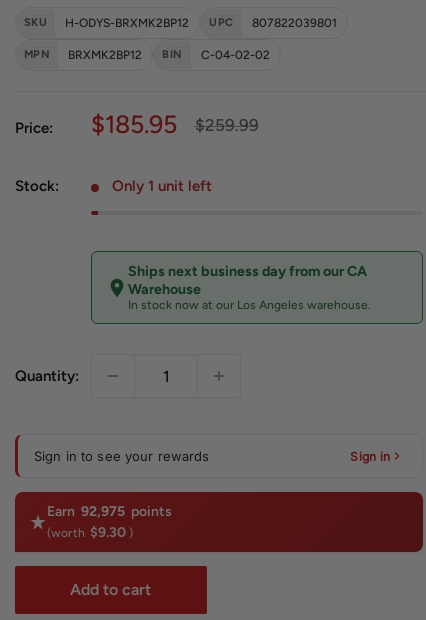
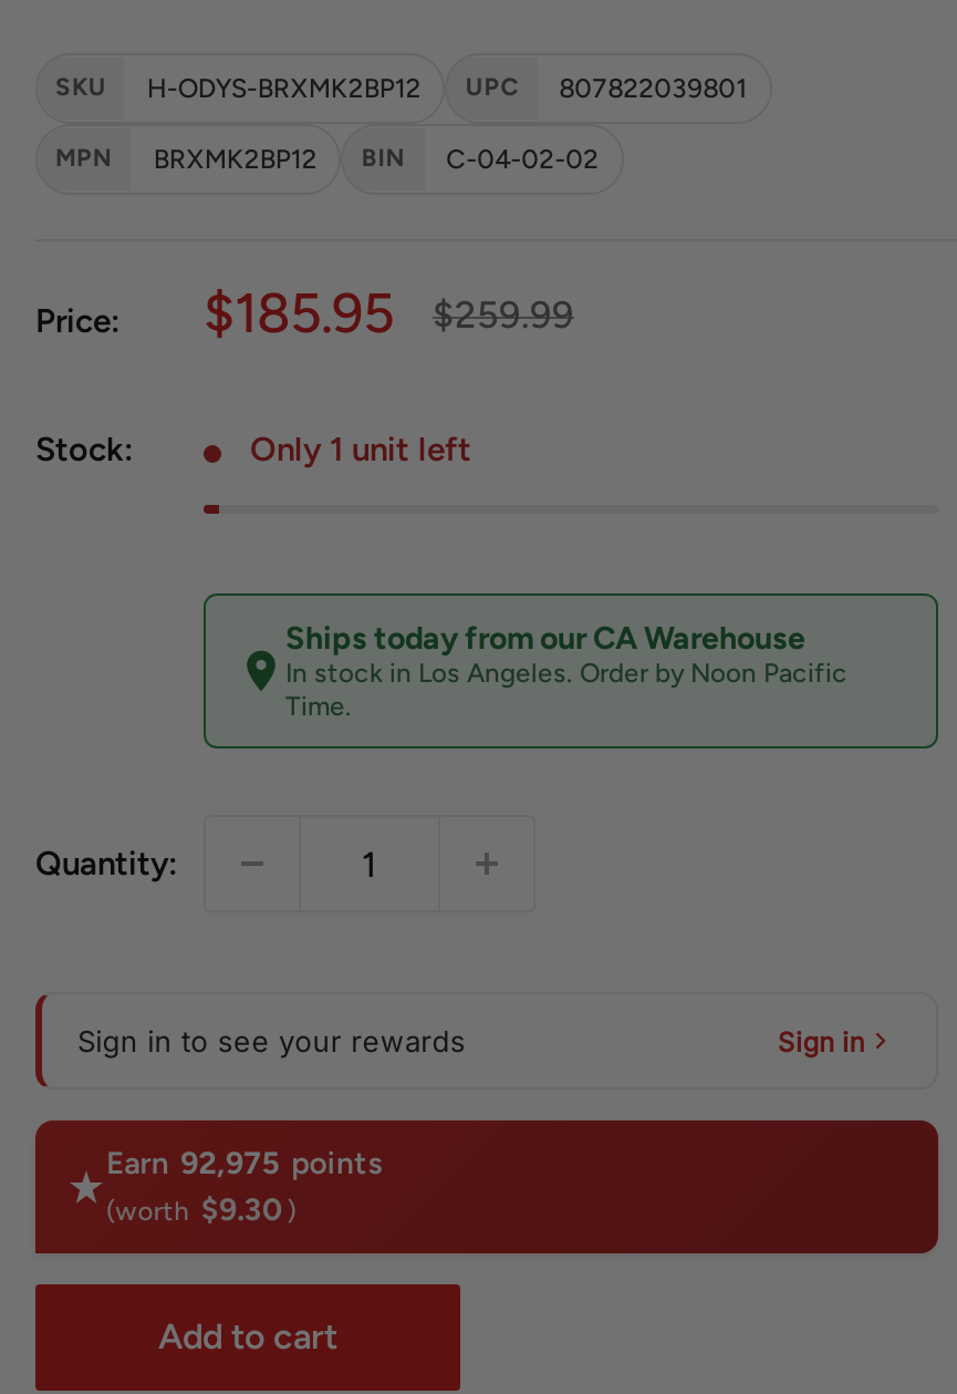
[128,262,371,312] Ships next business day from our CA | Warehouse | In stock now at our Los Angeles warehouse. -> [285,618,847,722] Ships today from our CA Warehouse | In stock in Los Angeles. Order by Noon Pacific | Time.

